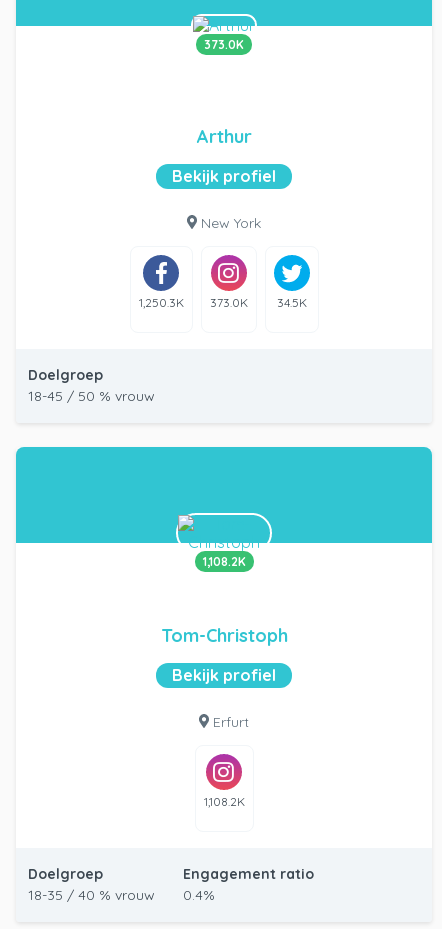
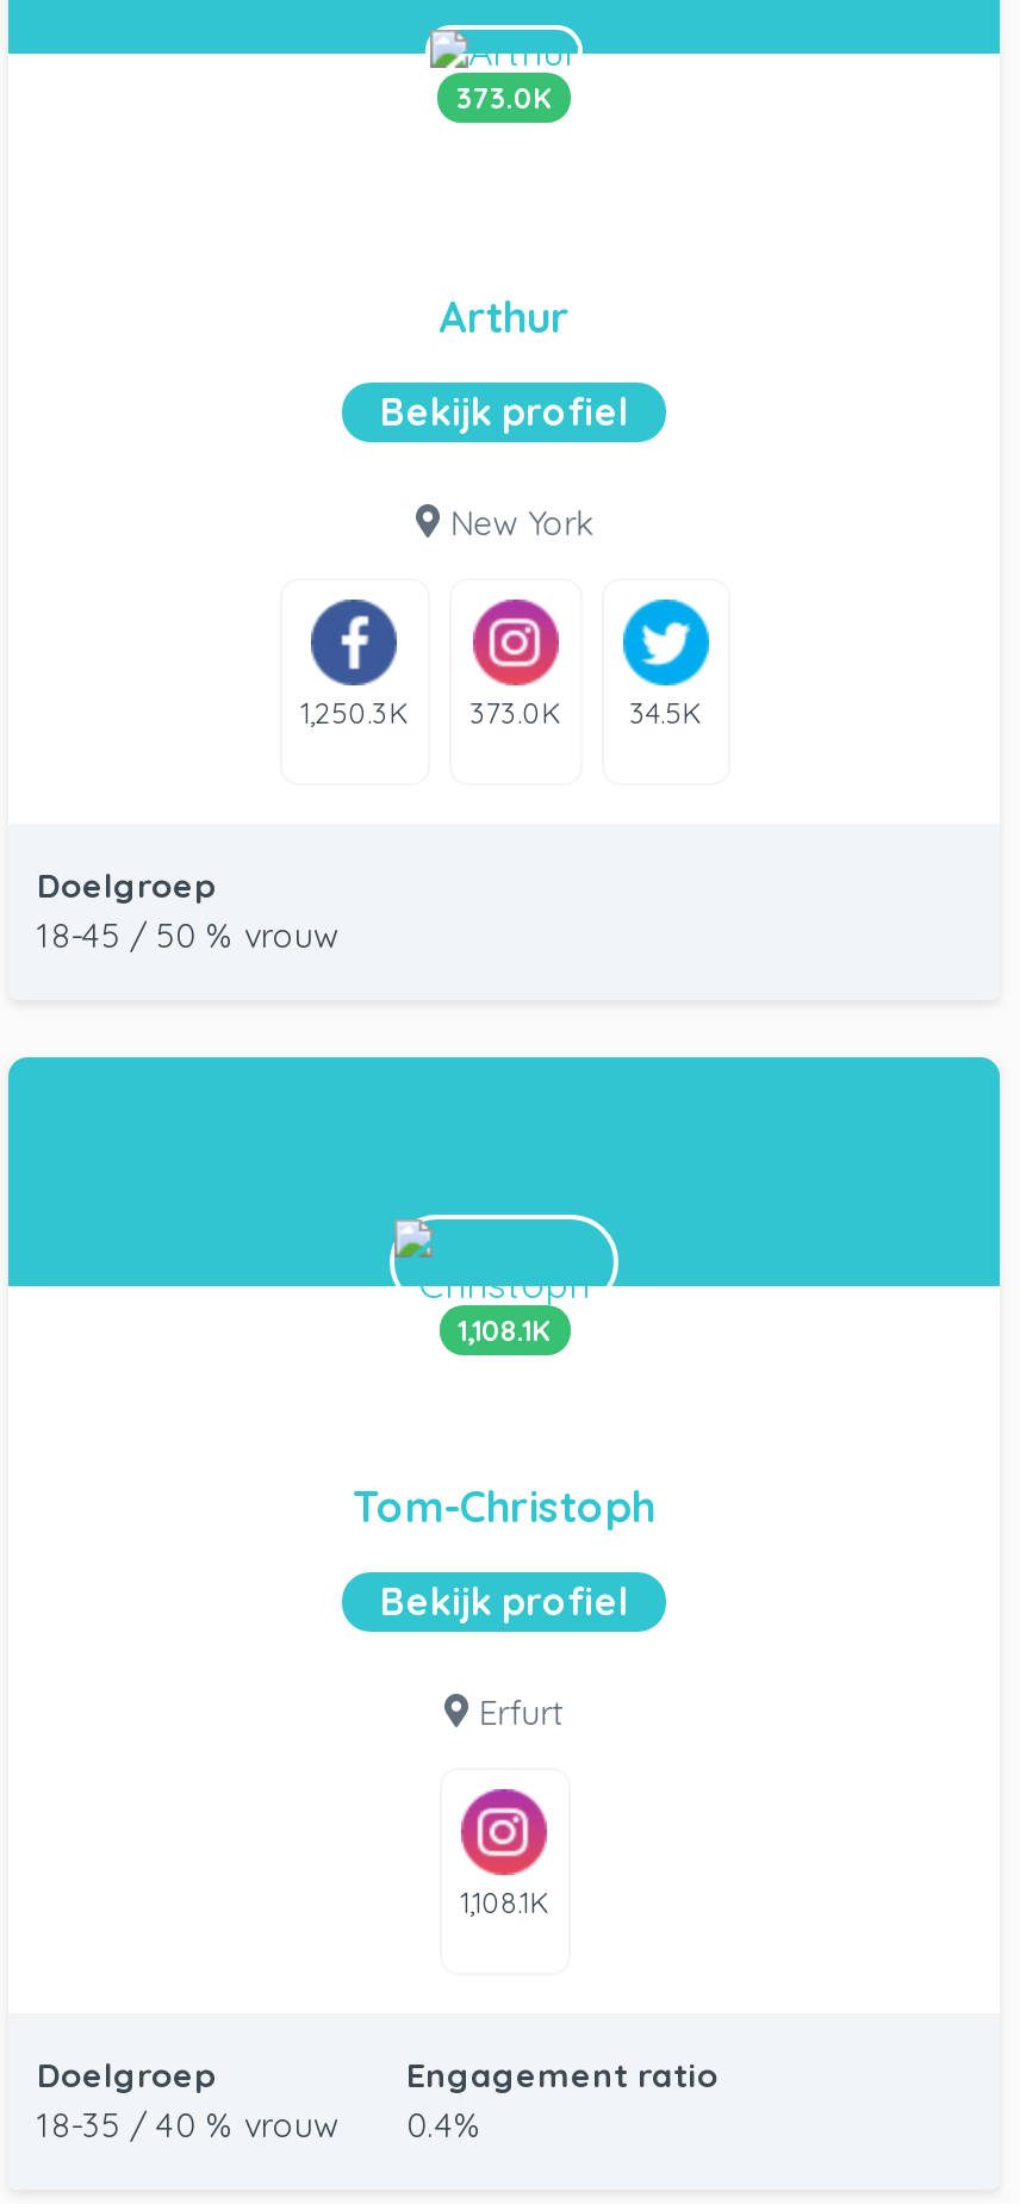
[202,554,245,569] 1,108.2K -> [458,1312,551,1347] 1,108.1K
[203,794,244,809] 1,108.2K -> [460,1884,548,1920] 1,108.1K

